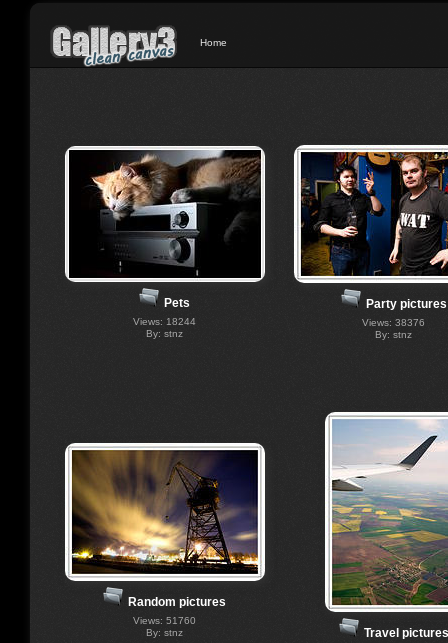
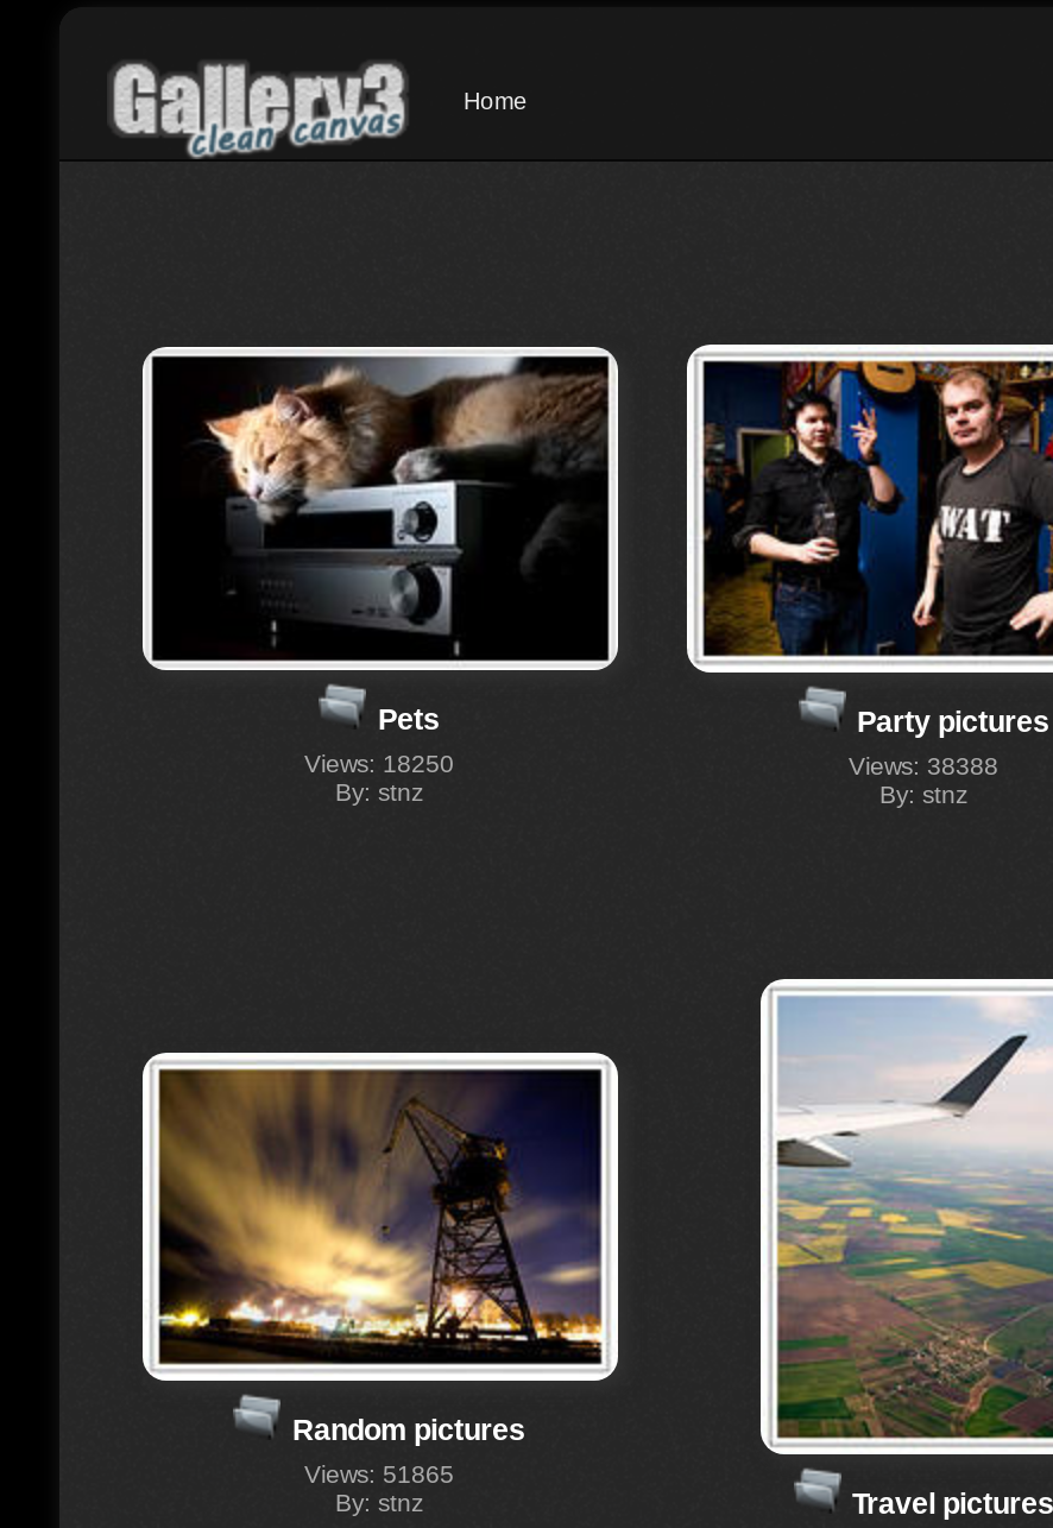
[133,316,196,327] Views: 18244 -> [304,750,454,776] Views: 18250
[362,317,425,328] Views: 38376 -> [849,753,998,779] Views: 38388
[133,615,196,626] Views: 51760 -> [304,1461,454,1487] Views: 51865

